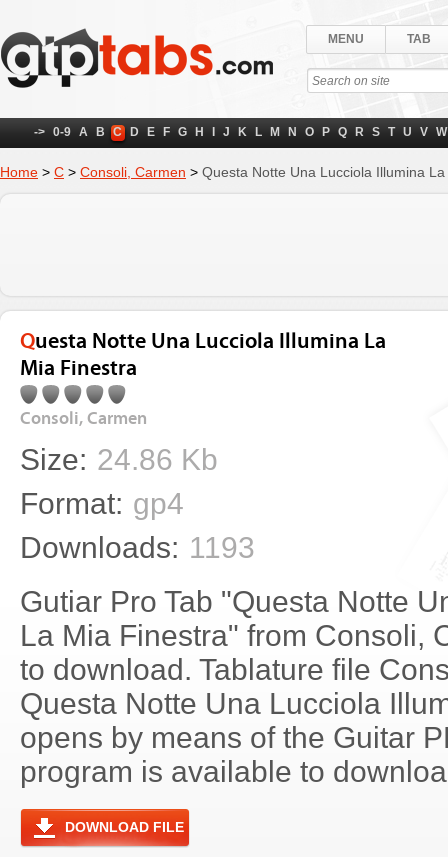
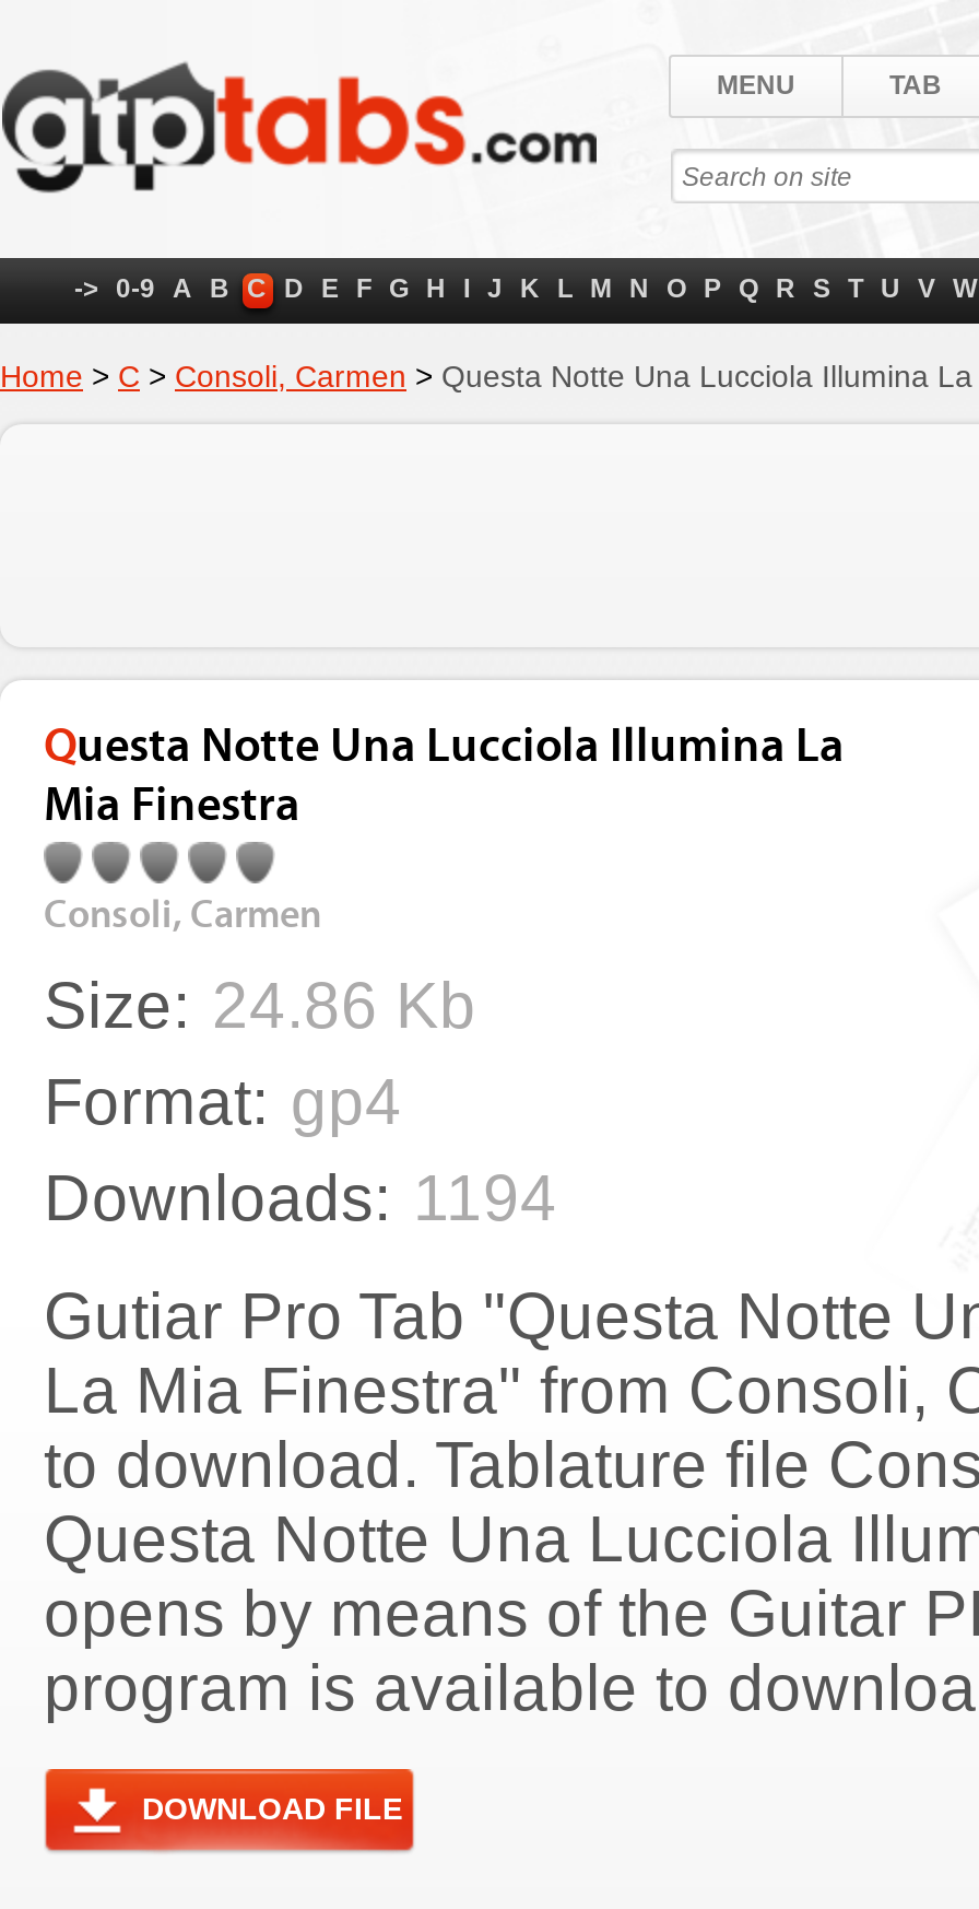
[20,531,255,564] Downloads: 1193 -> [44,1161,557,1233] Downloads: 1194

